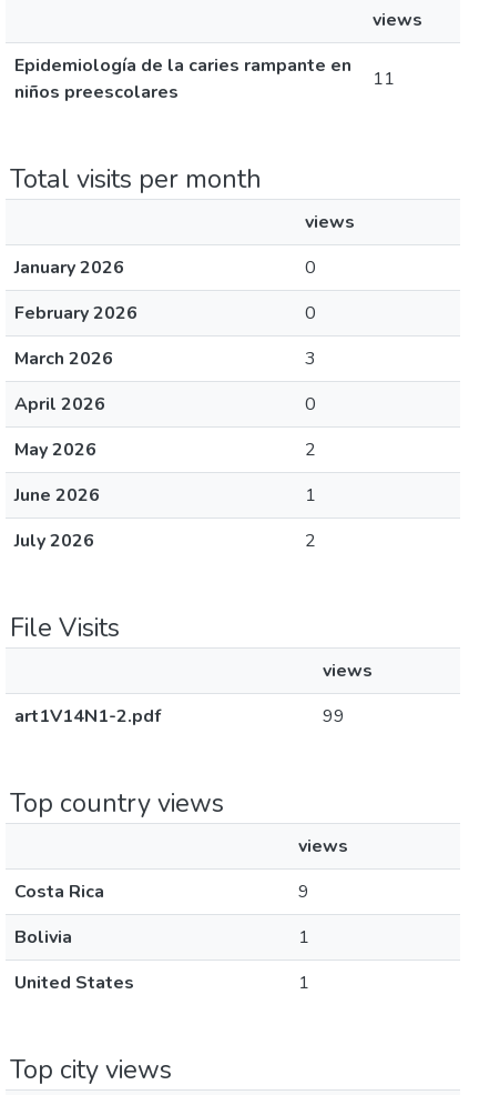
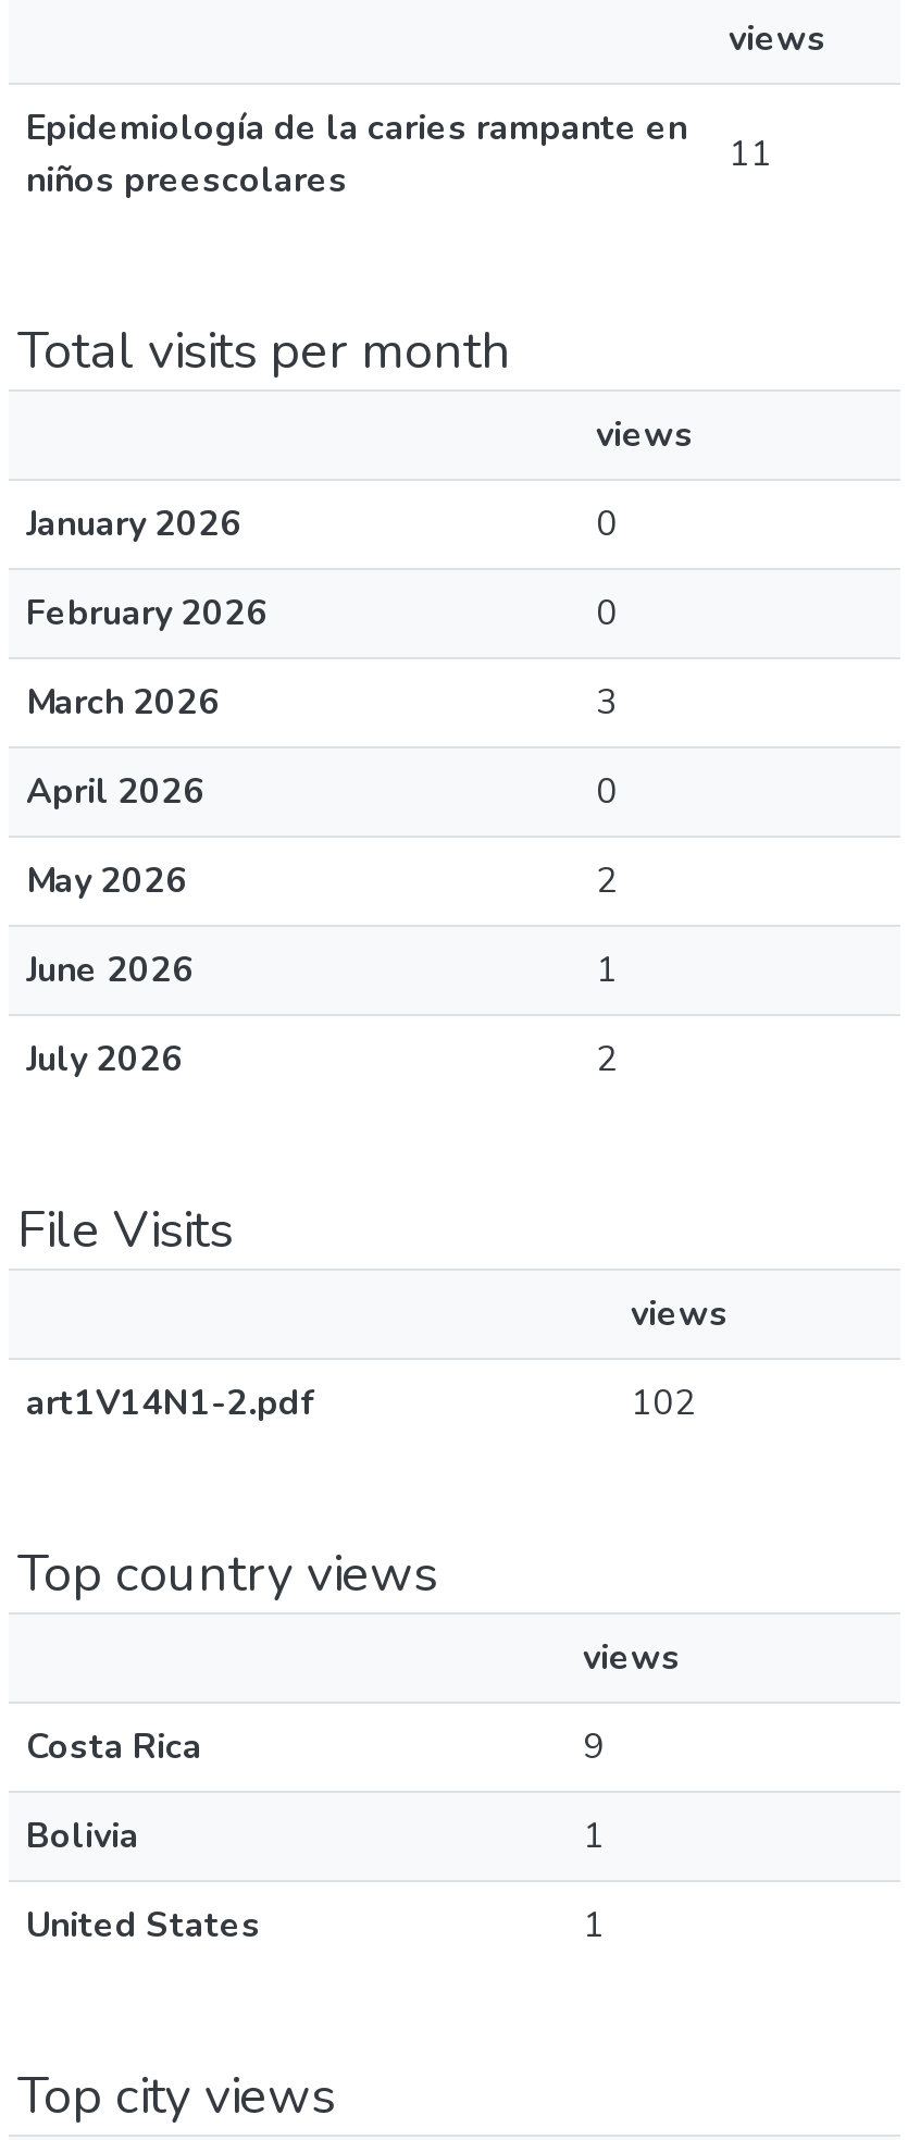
[323,704,345,729] 99 -> [631,1380,696,1427] 102

